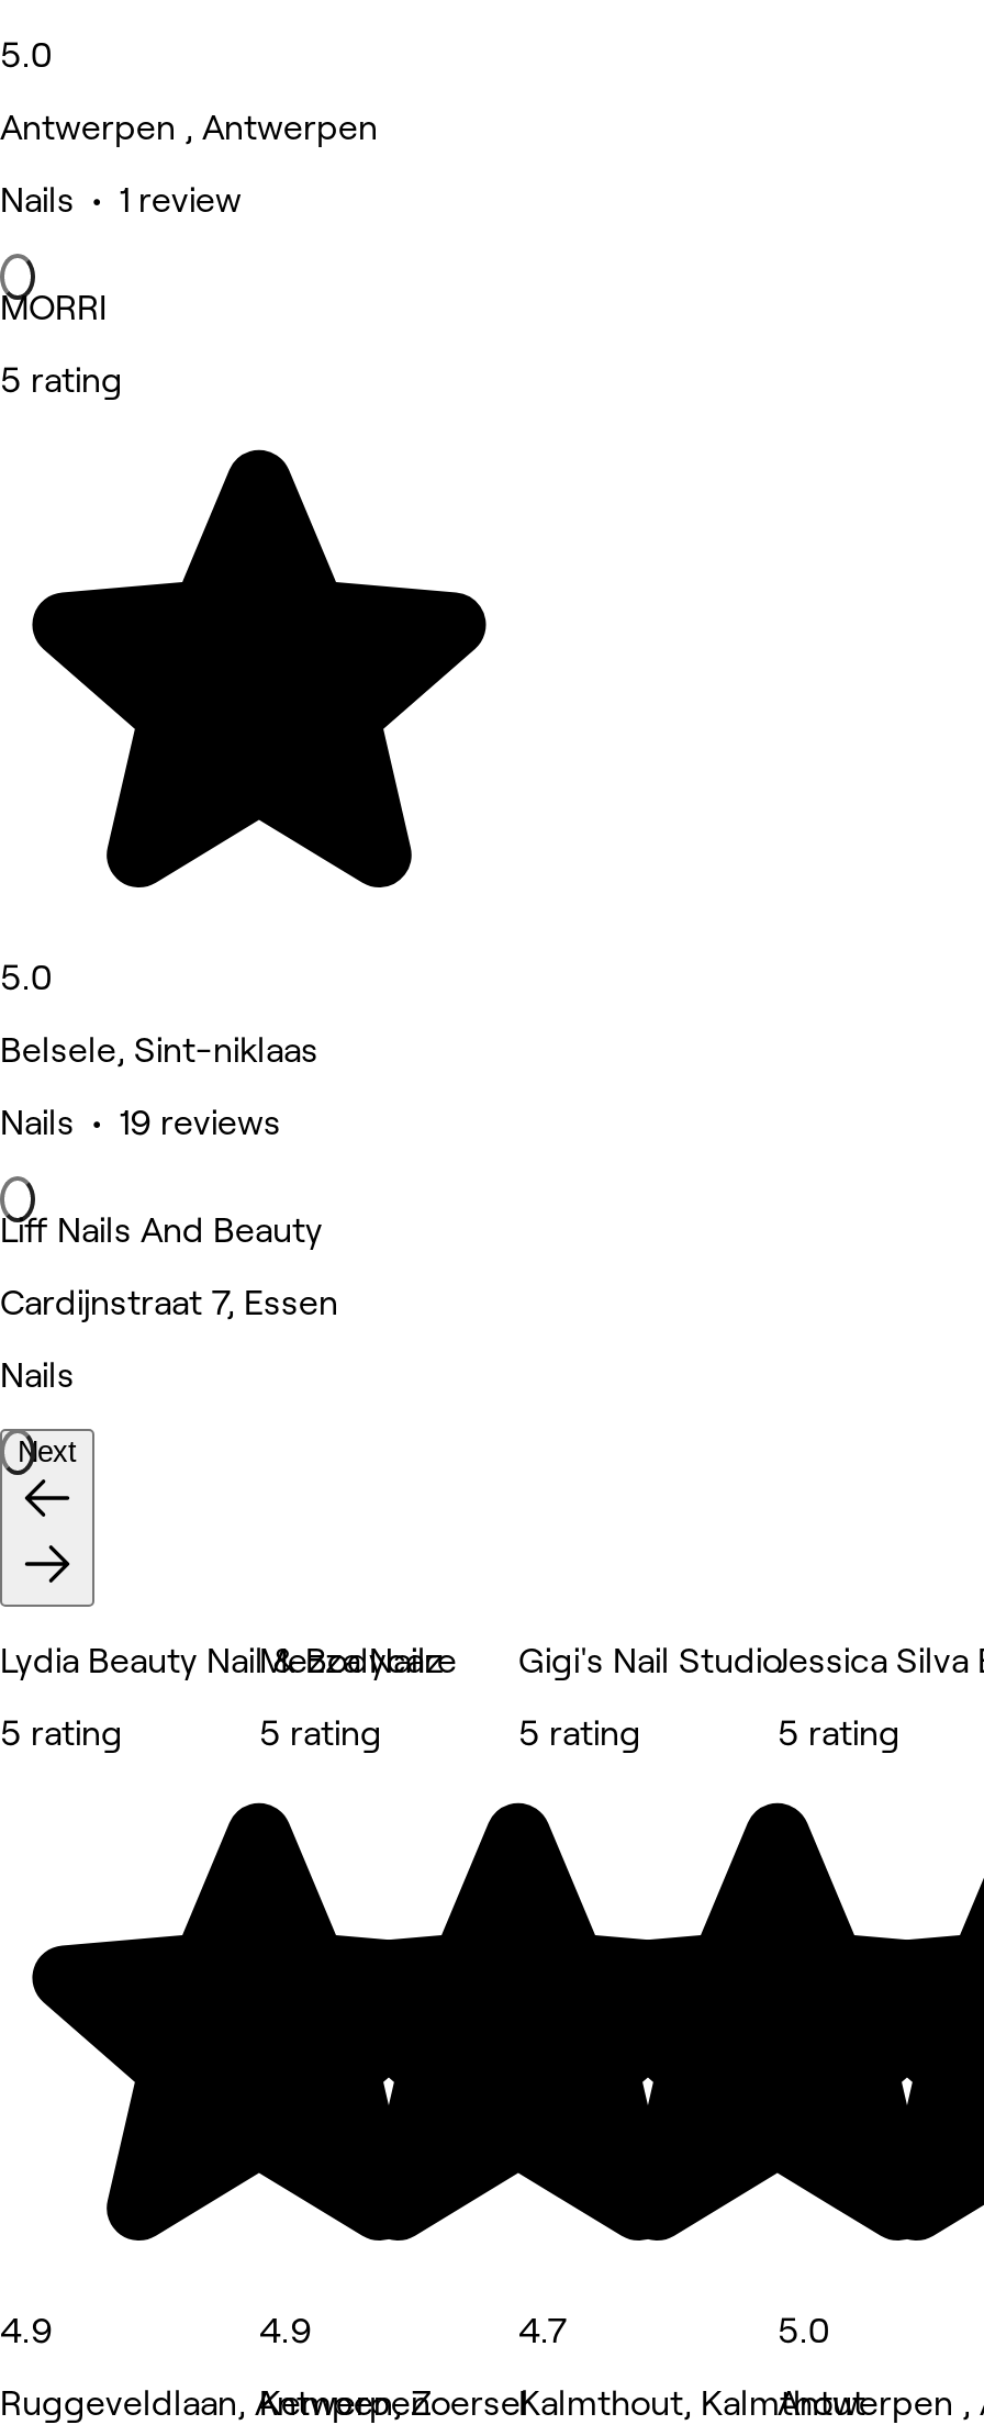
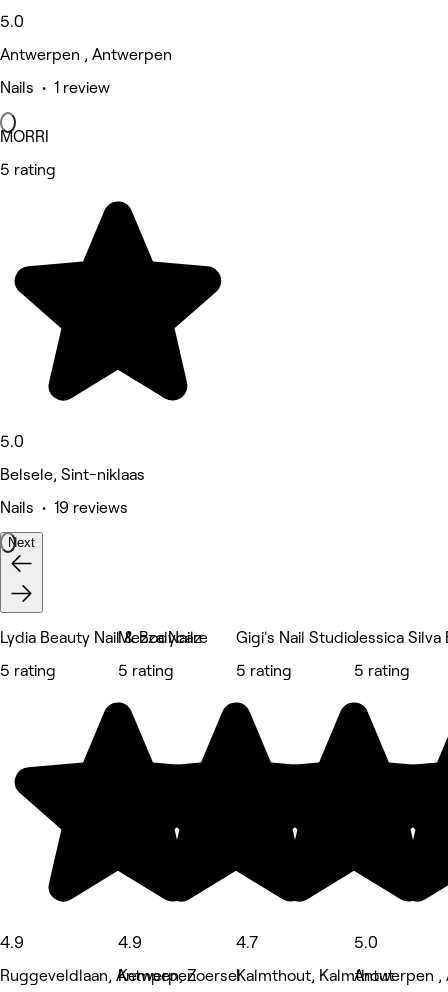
[0,1212,338,1394] Liff Nails And Beauty | Cardijnstraat 7, Essen | Nails -> none

